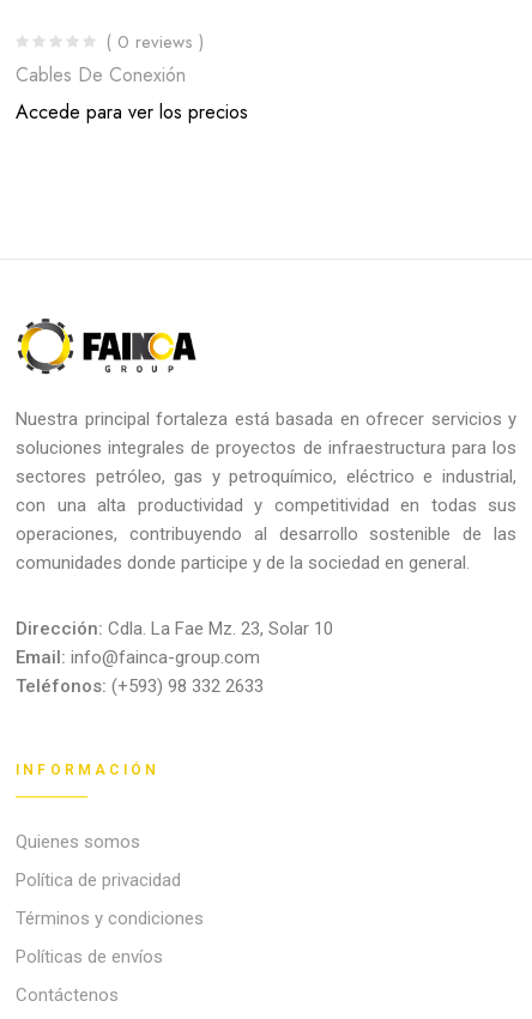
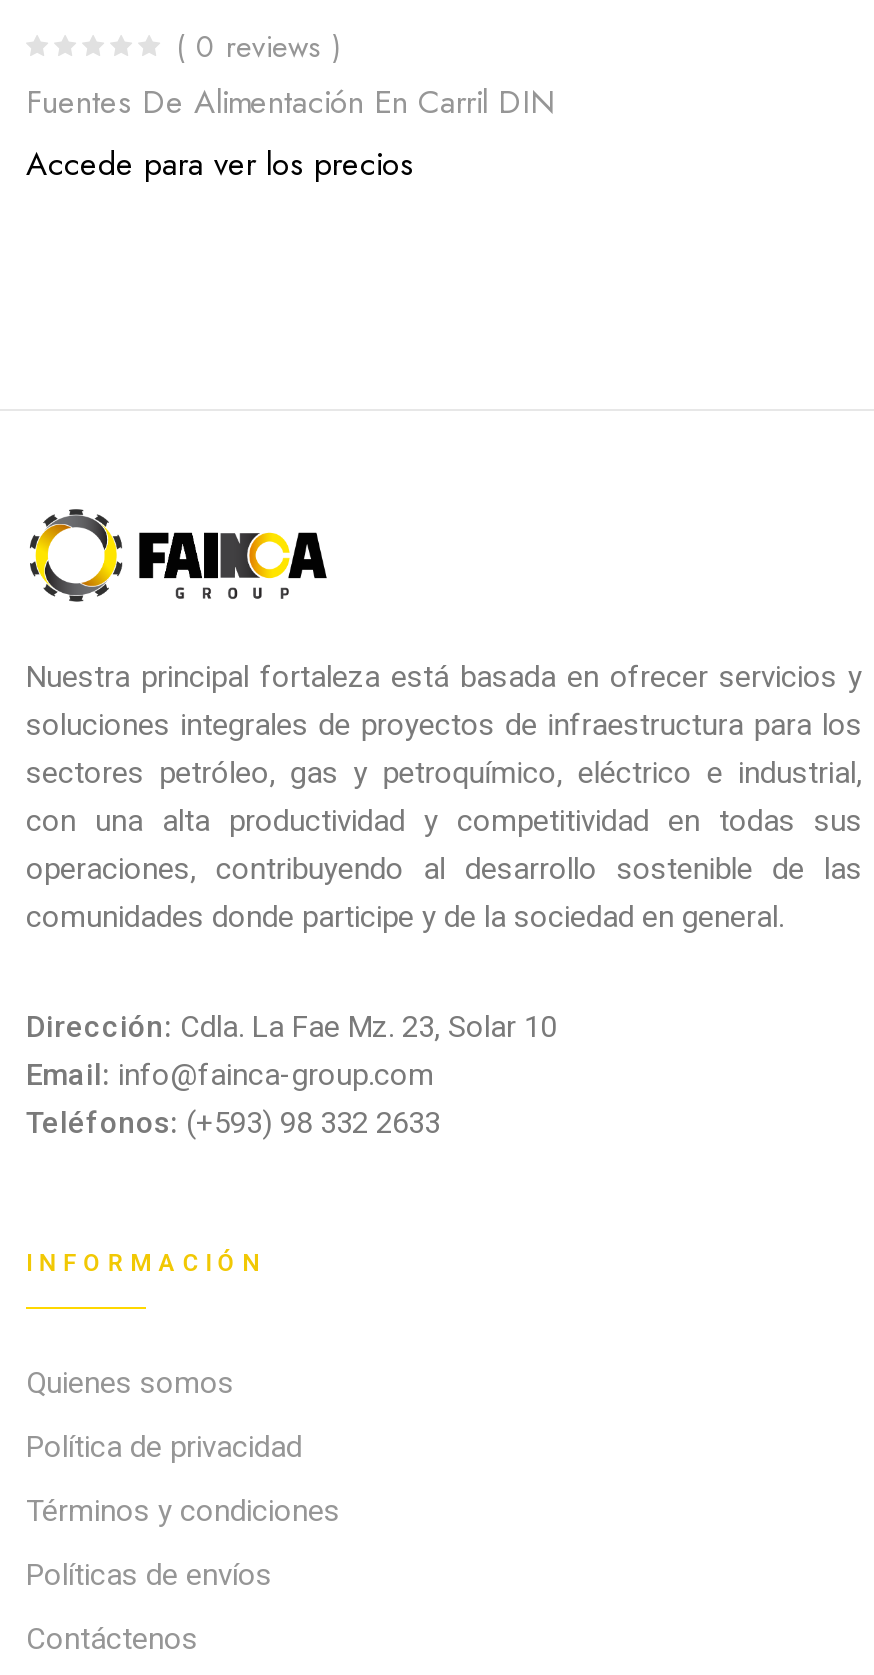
[16,60,186,88] Cables De Conexión -> [26,78,556,124] Fuentes De Alimentación En Carril DIN

